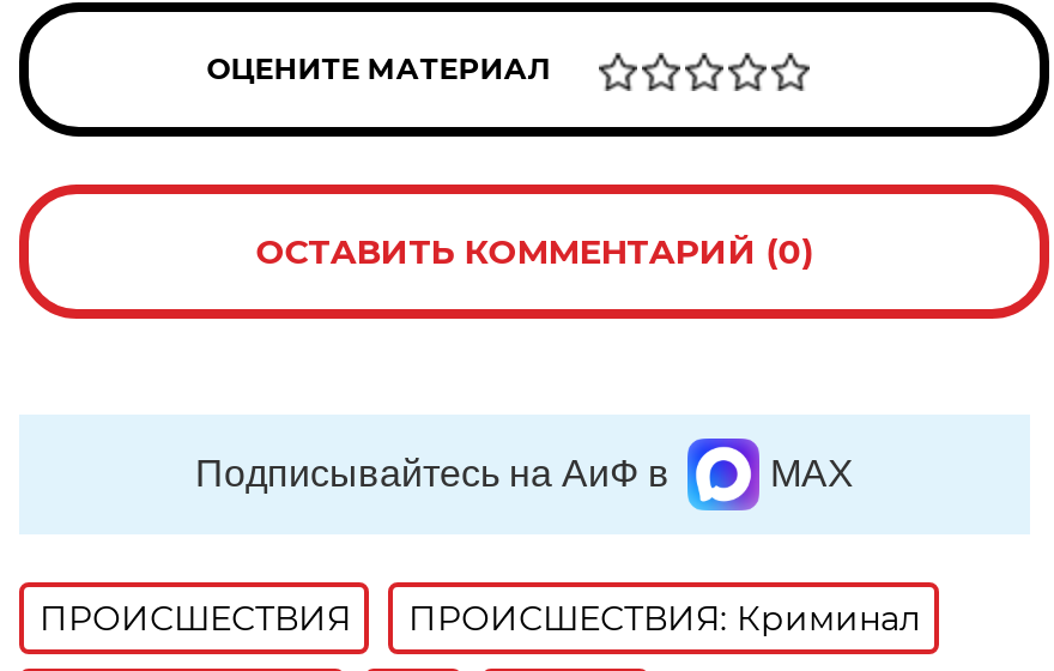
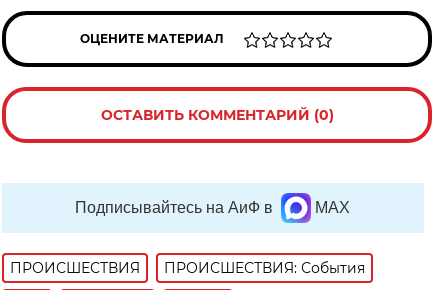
[408,597,921,640] ПРОИСШЕСТВИЯ: Криминал -> [164,259,365,277] ПРОИСШЕСТВИЯ: События

